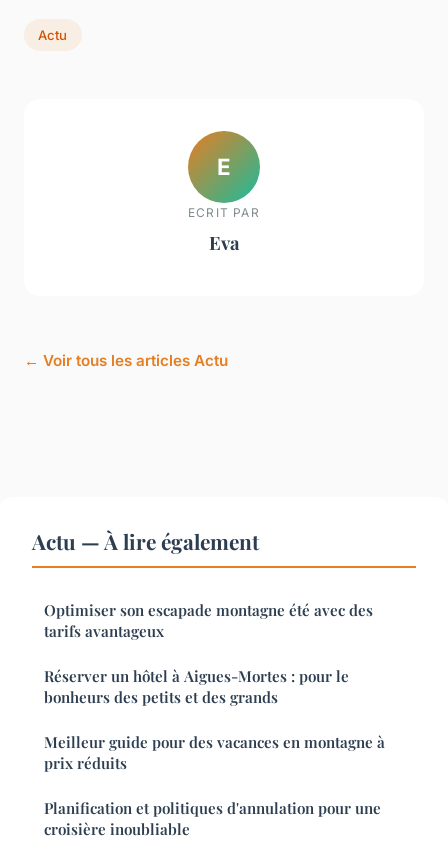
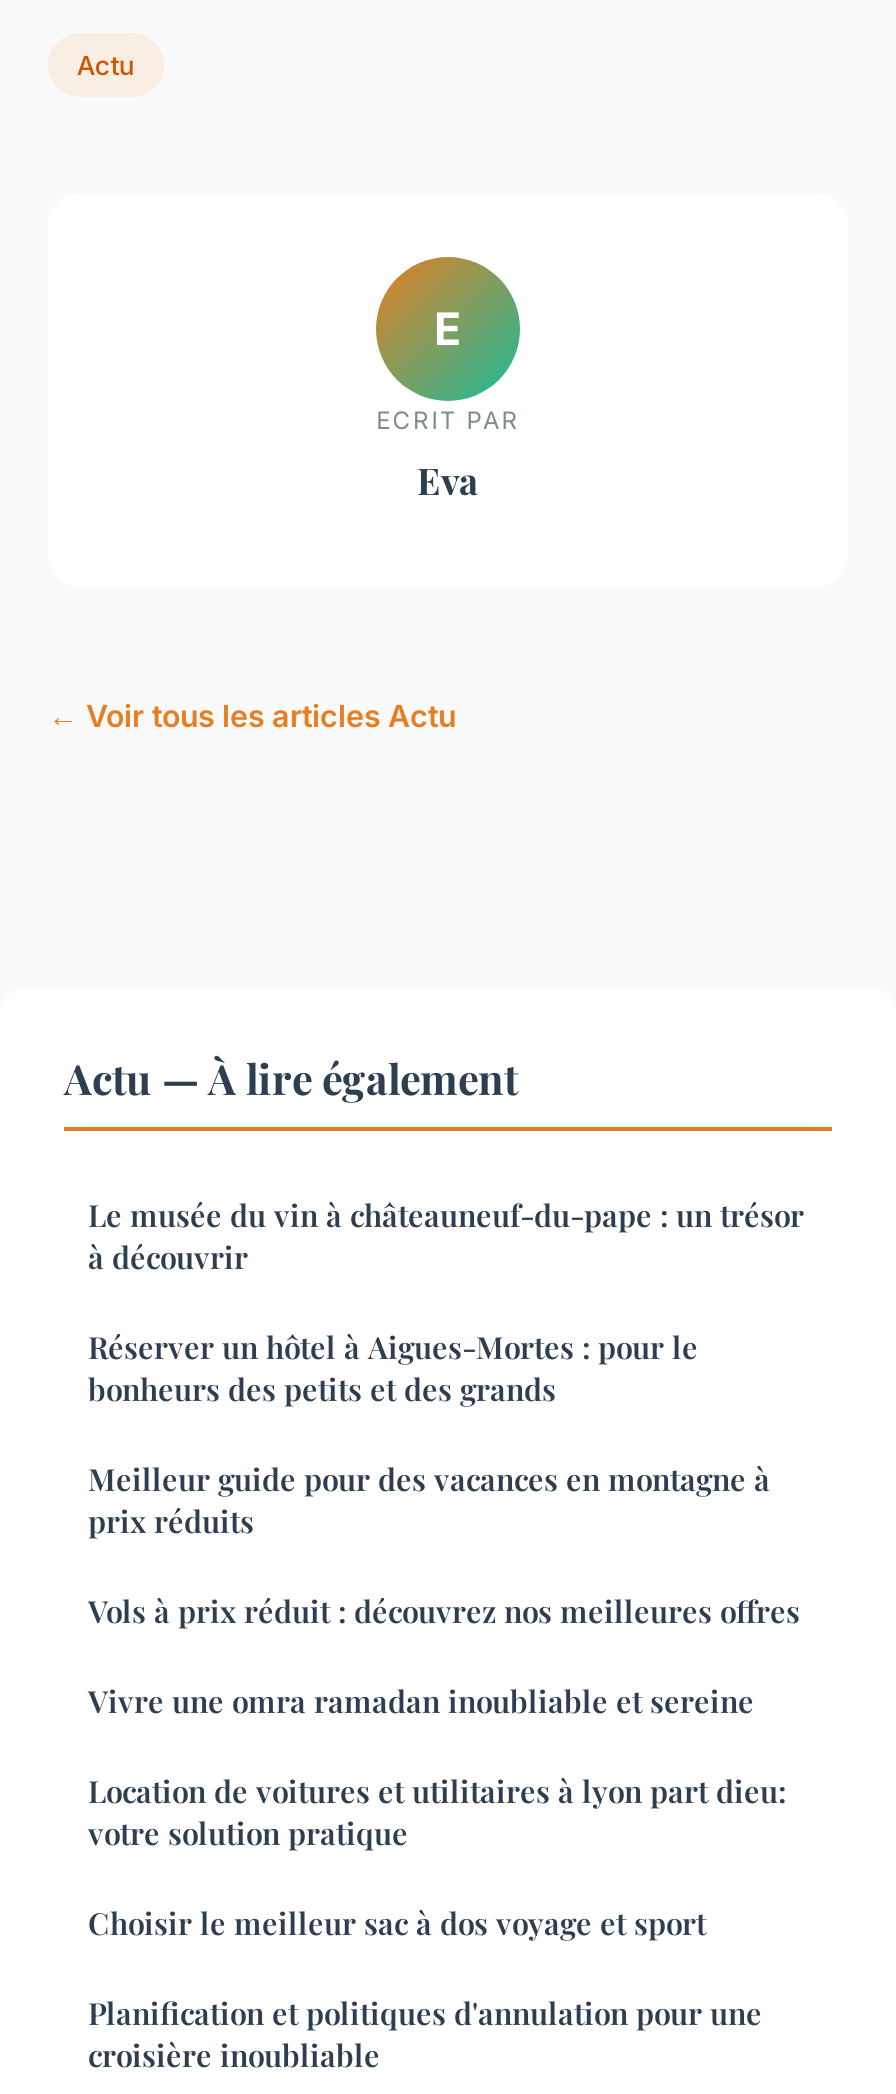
[44,600,373,641] Optimiser son escapade montagne été avec des | tarifs avantageux -> [88,1195,804,1277] Le musée du vin à châteauneuf-du-pape : un trésor | à découvrir
none -> [88,1591,800,1943] Vols à prix réduit : découvrez nos meilleures offres | Vivre une omra ramadan inoubliable et sereine | Location de voitures et utilitaires à lyon part dieu: | votre solution pratique | Choisir le meilleur sac à dos voyage et sport

